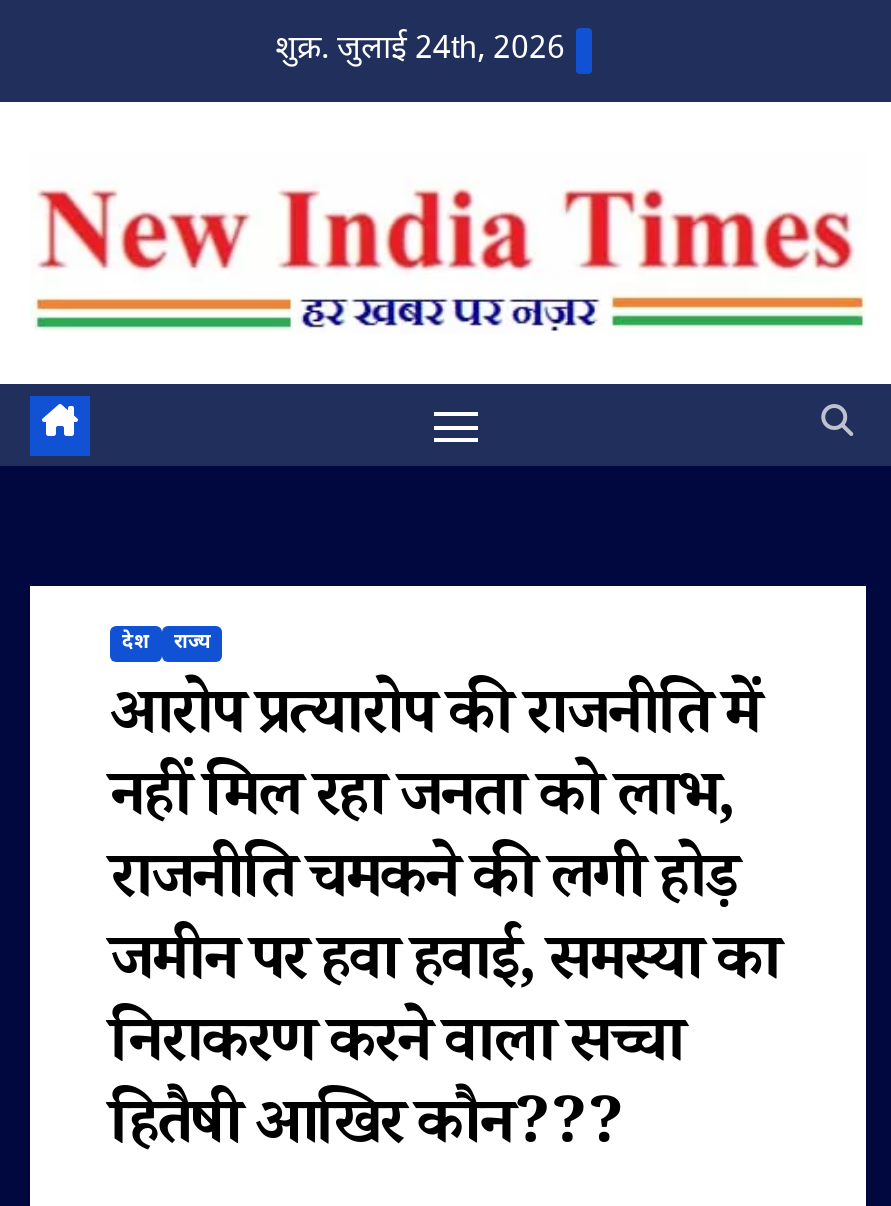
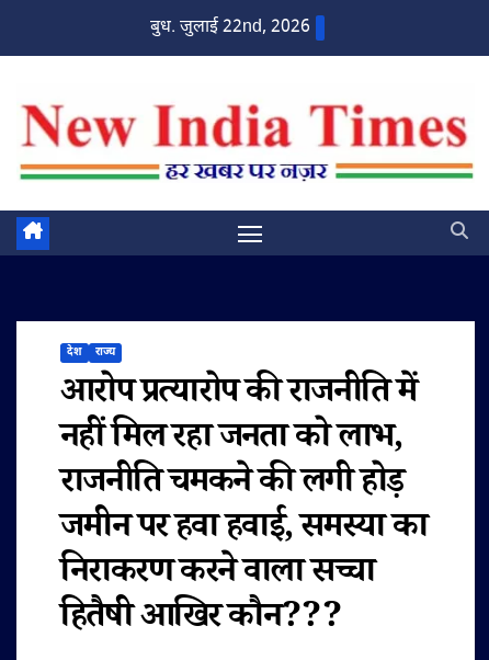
[275,30,565,72] शुक्र. जुलाई 24th, 2026 -> [150,16,310,39] बुध. जुलाई 22nd, 2026

